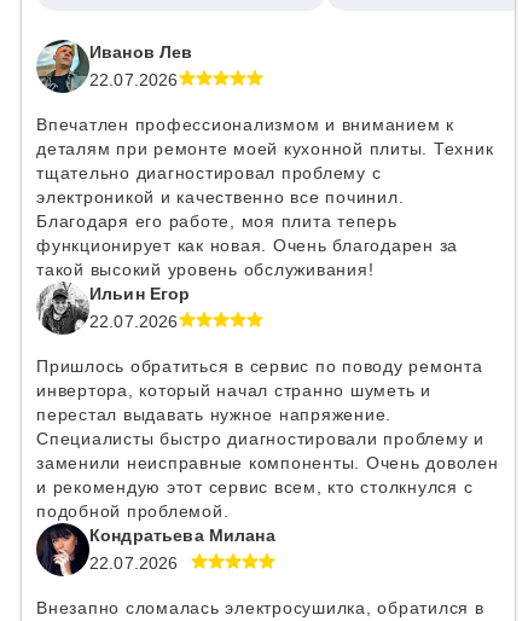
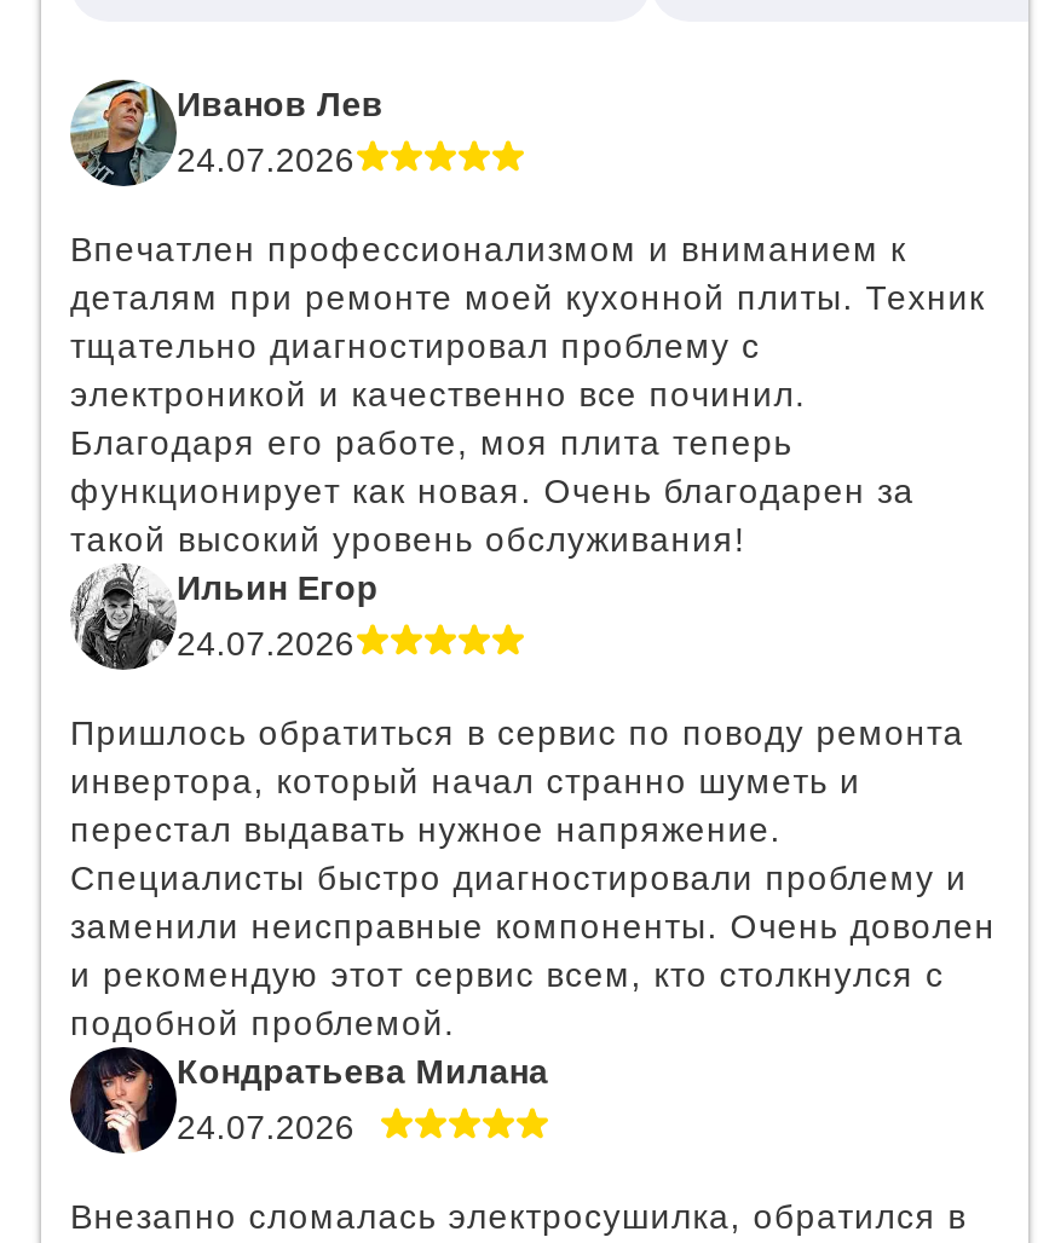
[89,70,178,89] 22.07.2026 -> [177,140,354,179] 24.07.2026
[89,312,178,331] 22.07.2026 -> [177,624,354,663] 24.07.2026
[89,553,178,573] 22.07.2026 -> [177,1108,354,1146] 24.07.2026

